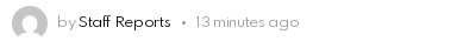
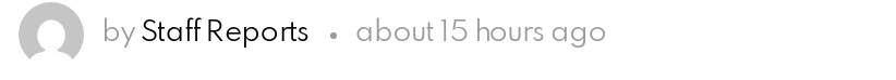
[195,15,299,30] 13 minutes ago -> [355,21,607,49] about 15 hours ago

